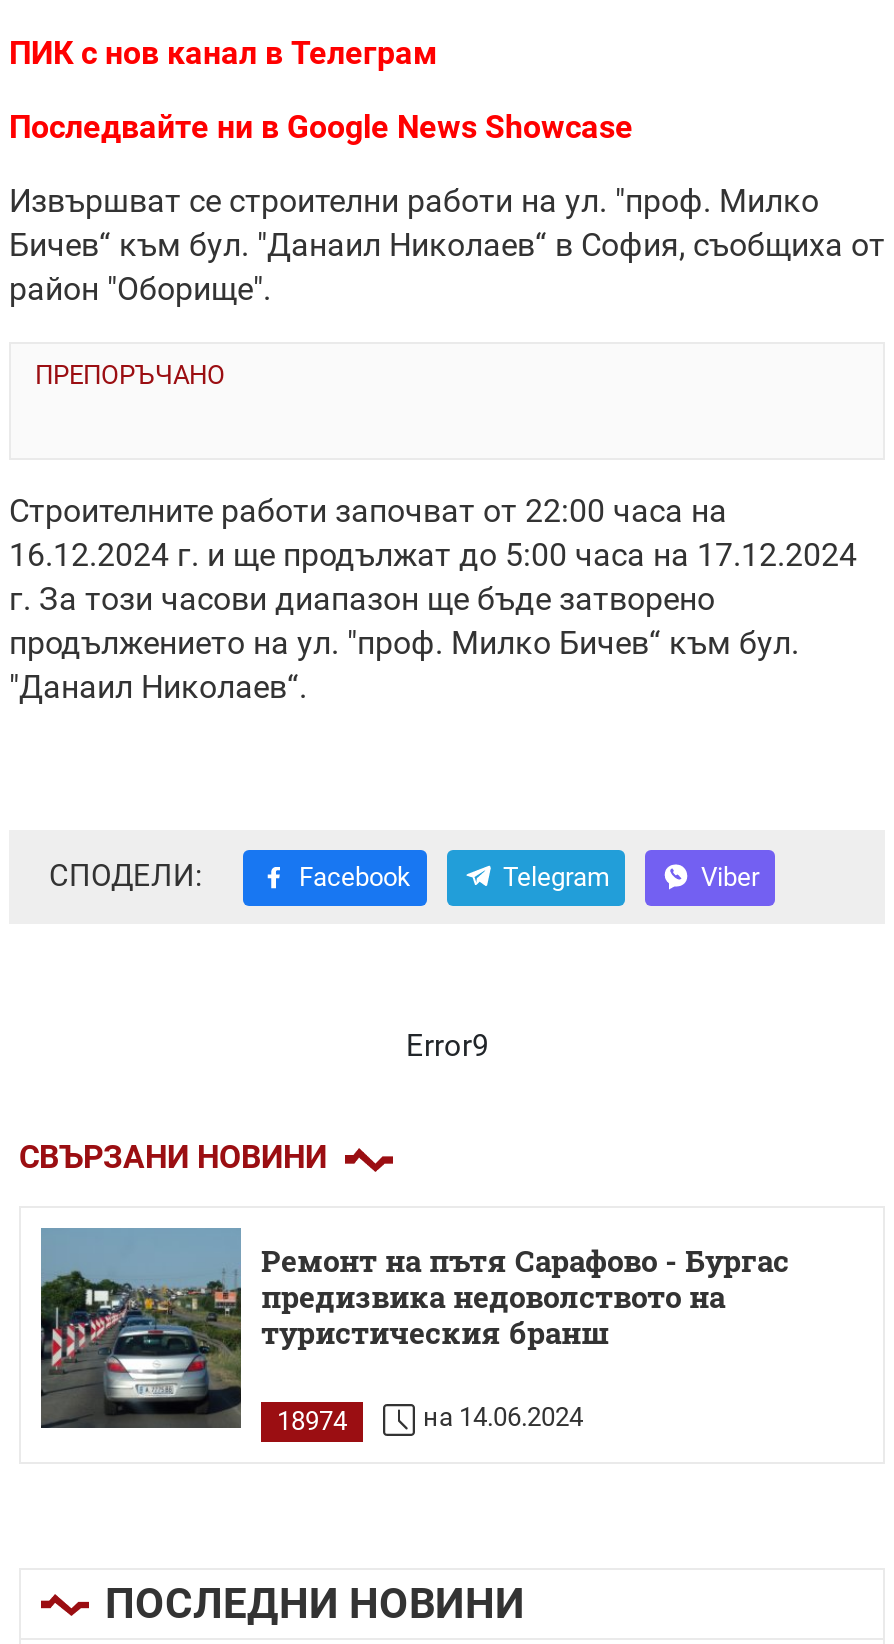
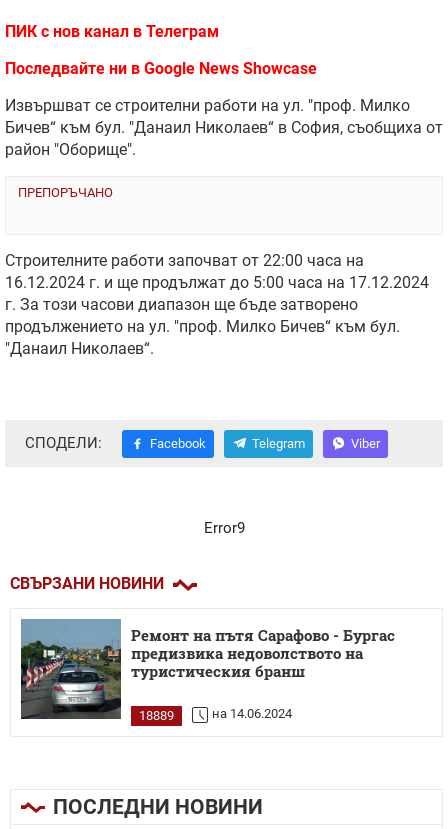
[277,1406,347,1436] 18974 -> [139,708,174,723] 18889

